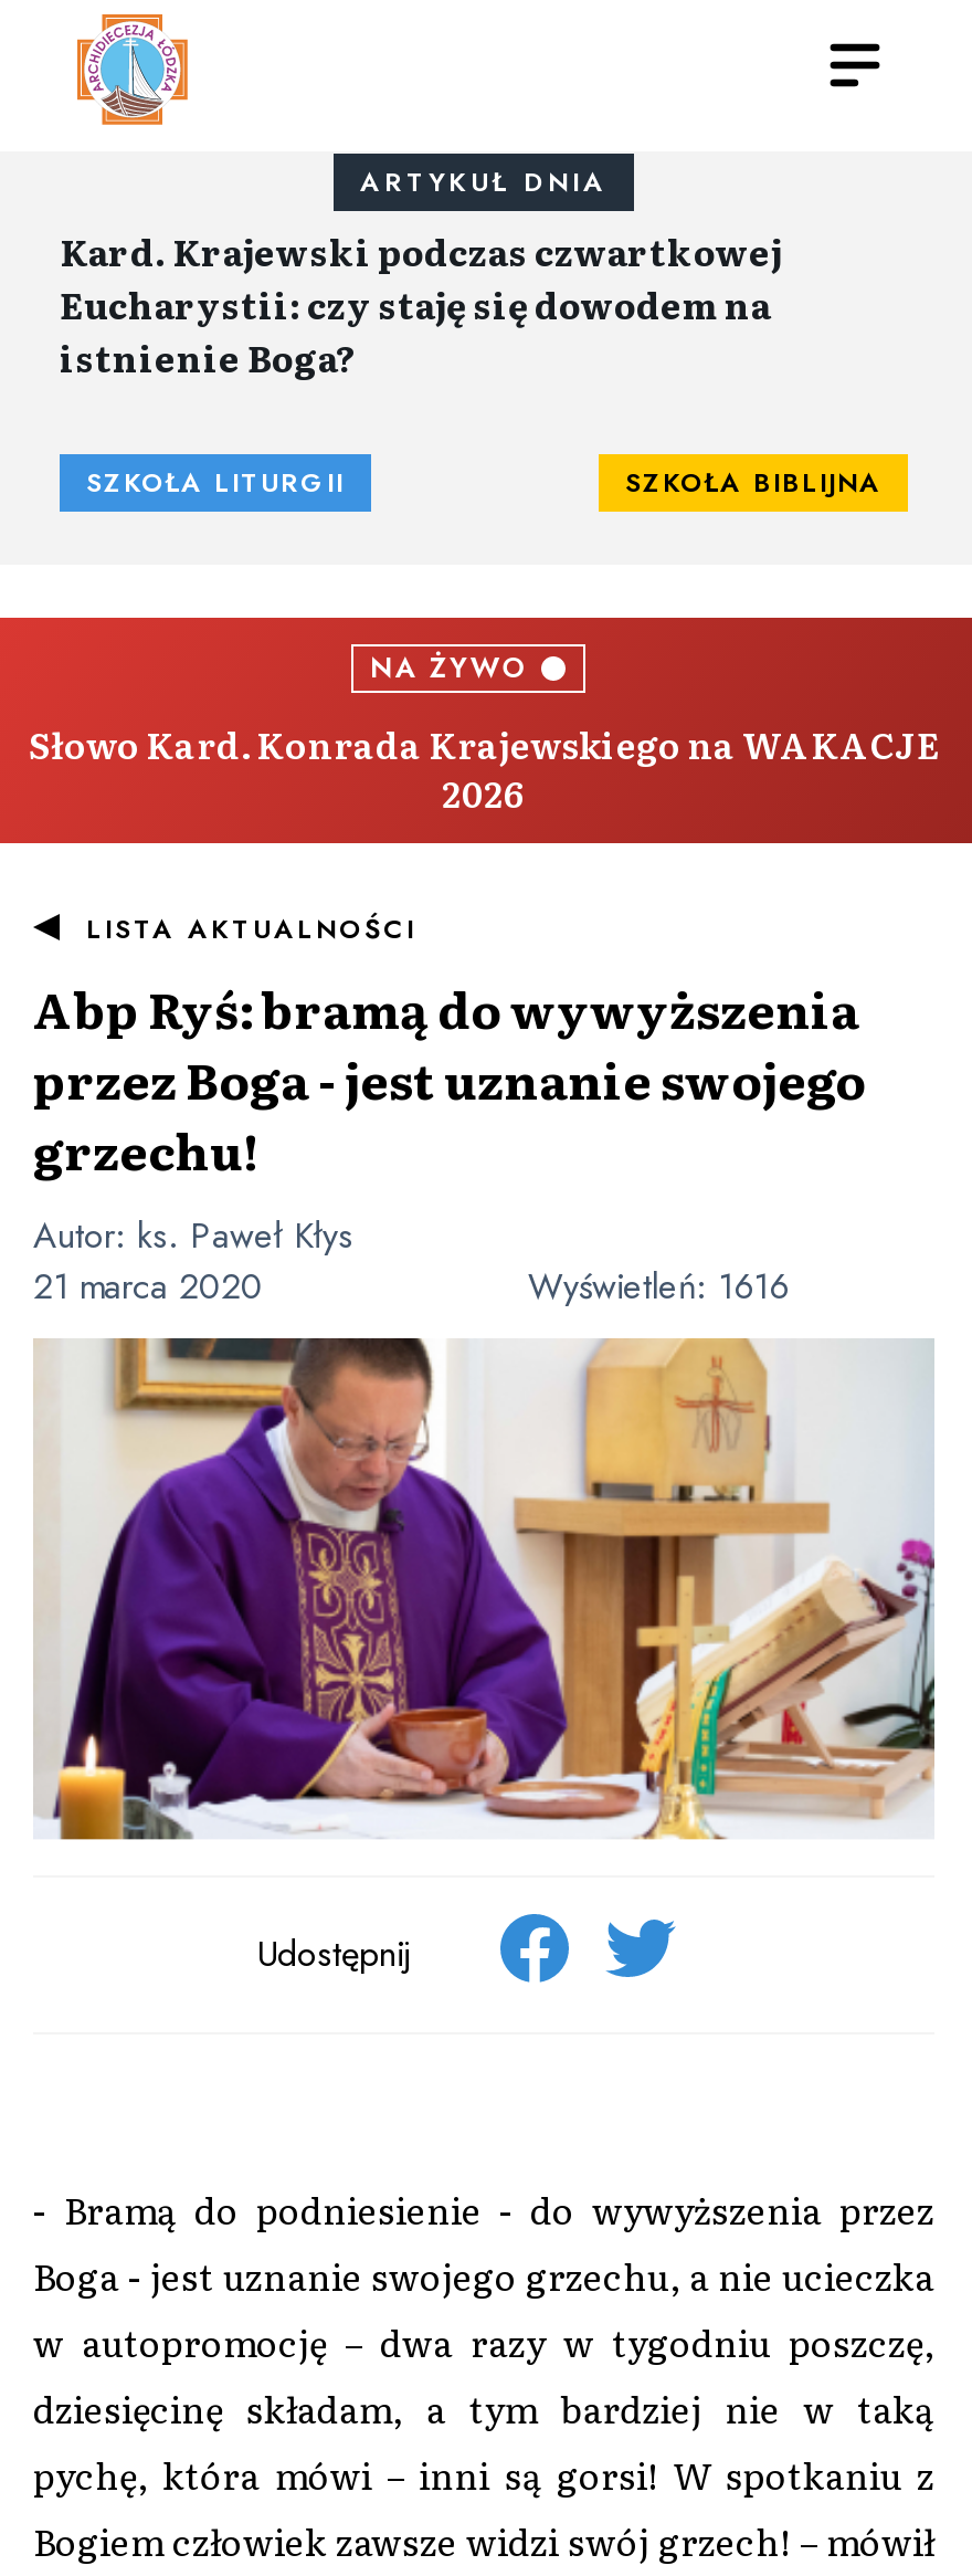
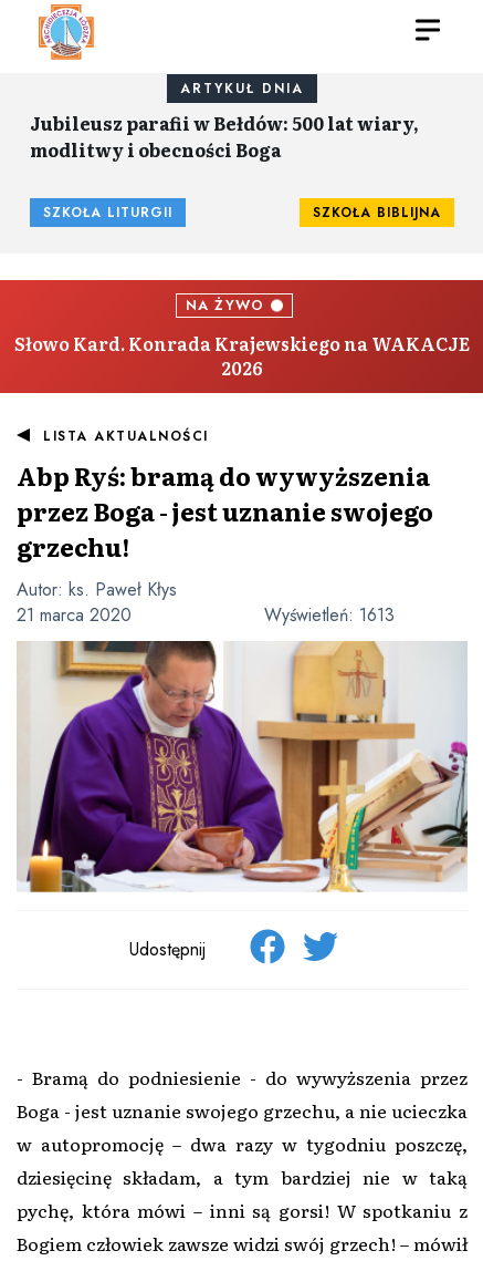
[60,224,782,383] Kard. Krajewski podczas czwartkowej | Eucharystii: czy staję się dowodem na | istnienie Boga? -> [30,110,419,163] Jubileusz parafii w Bełdów: 500 lat wiary, | modlitwy i obecności Boga
[528,1261,789,1312] Wyświetleń: 1616 -> [264,602,395,628] Wyświetleń: 1613

